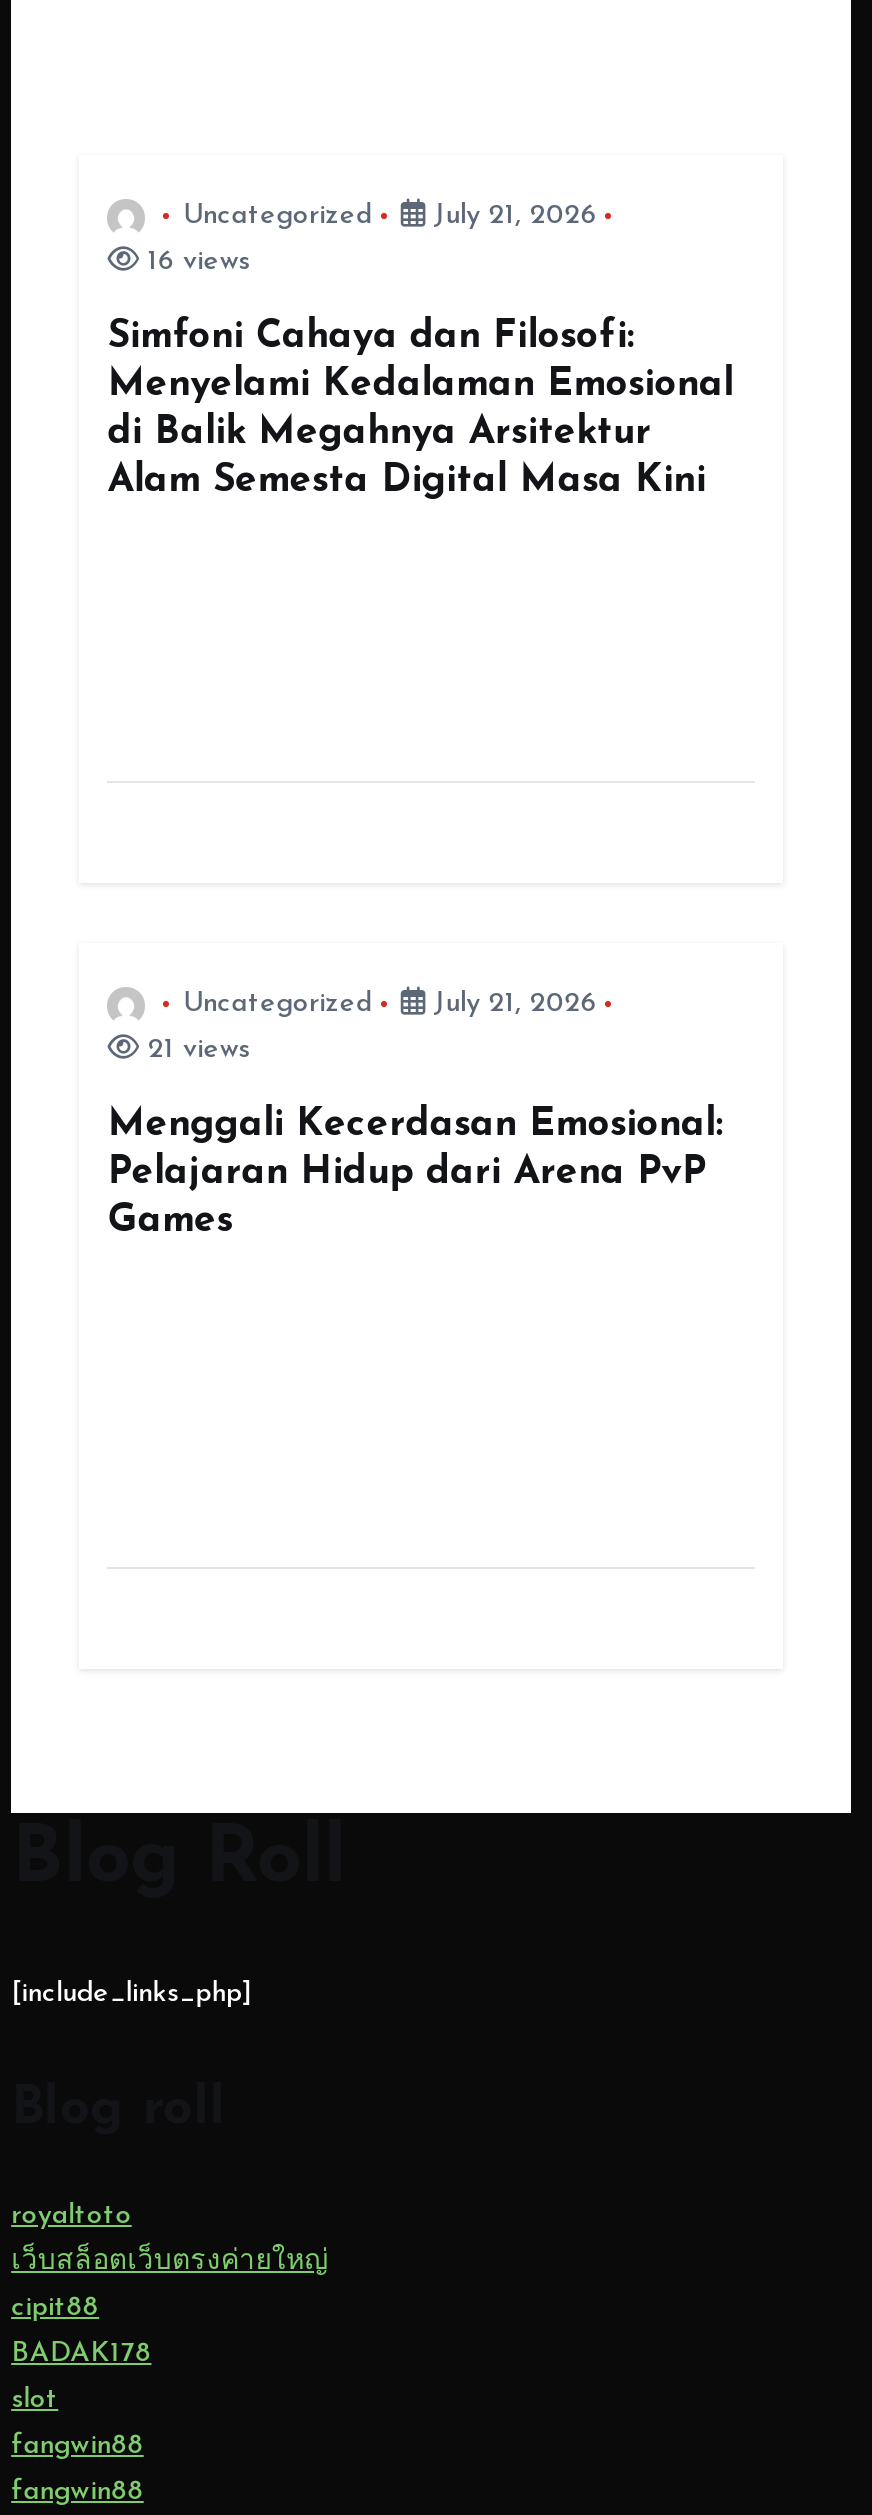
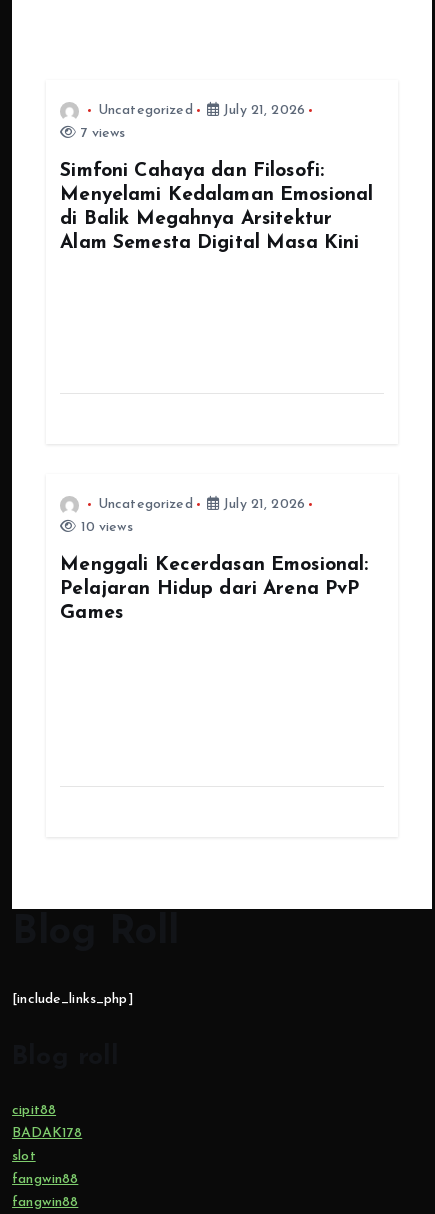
[140,247,250,277] 16 views -> [76,126,125,141] 7 views
[140,1035,250,1065] 21 views -> [76,520,133,535] 10 views
[11,2202,329,2278] royaltoto | เว็บสล็อตเว็บตรงค่ายใหญ่ -> none

